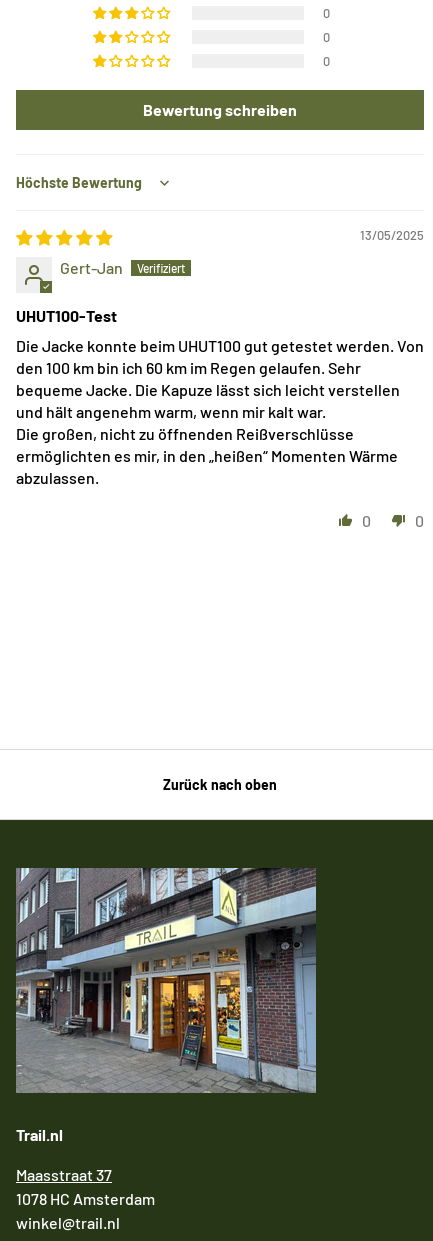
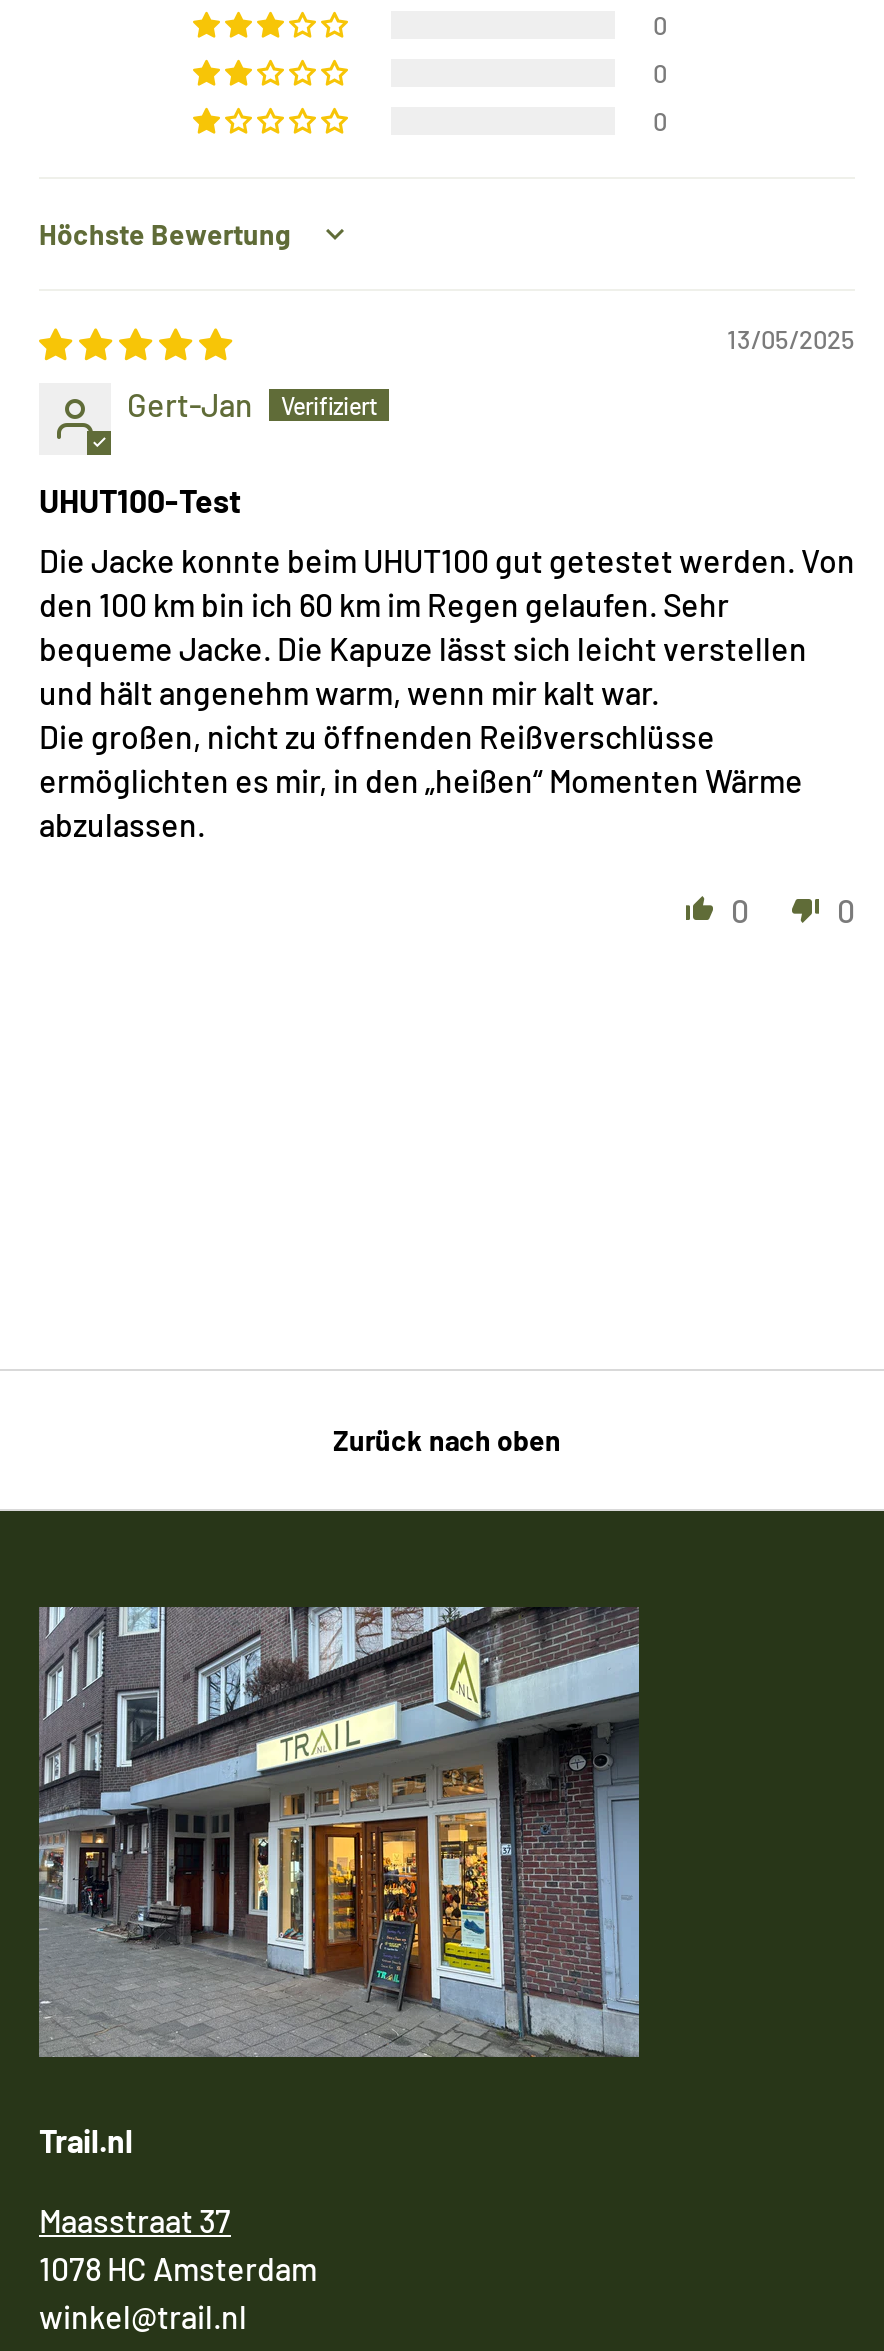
[143,100,297,119] Bewertung schreiben -> none

